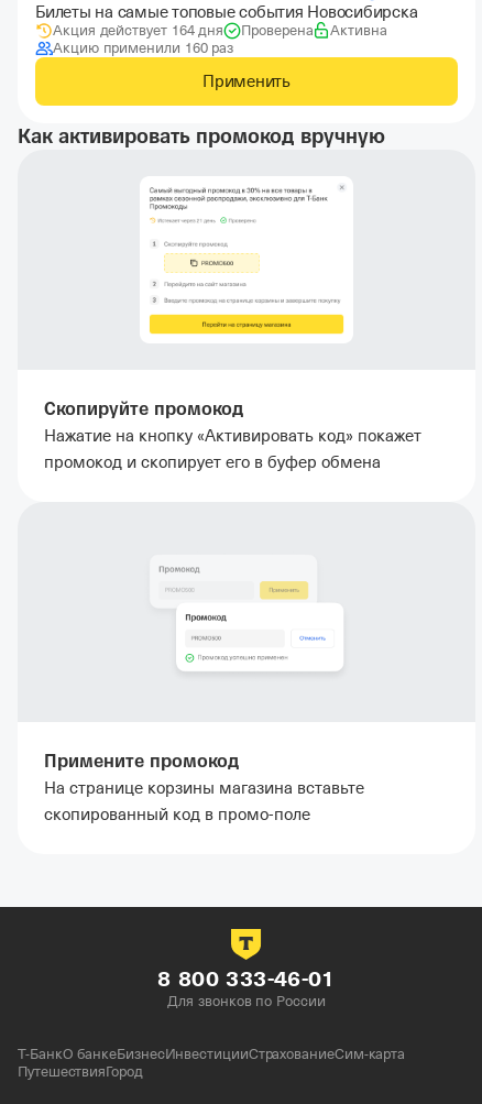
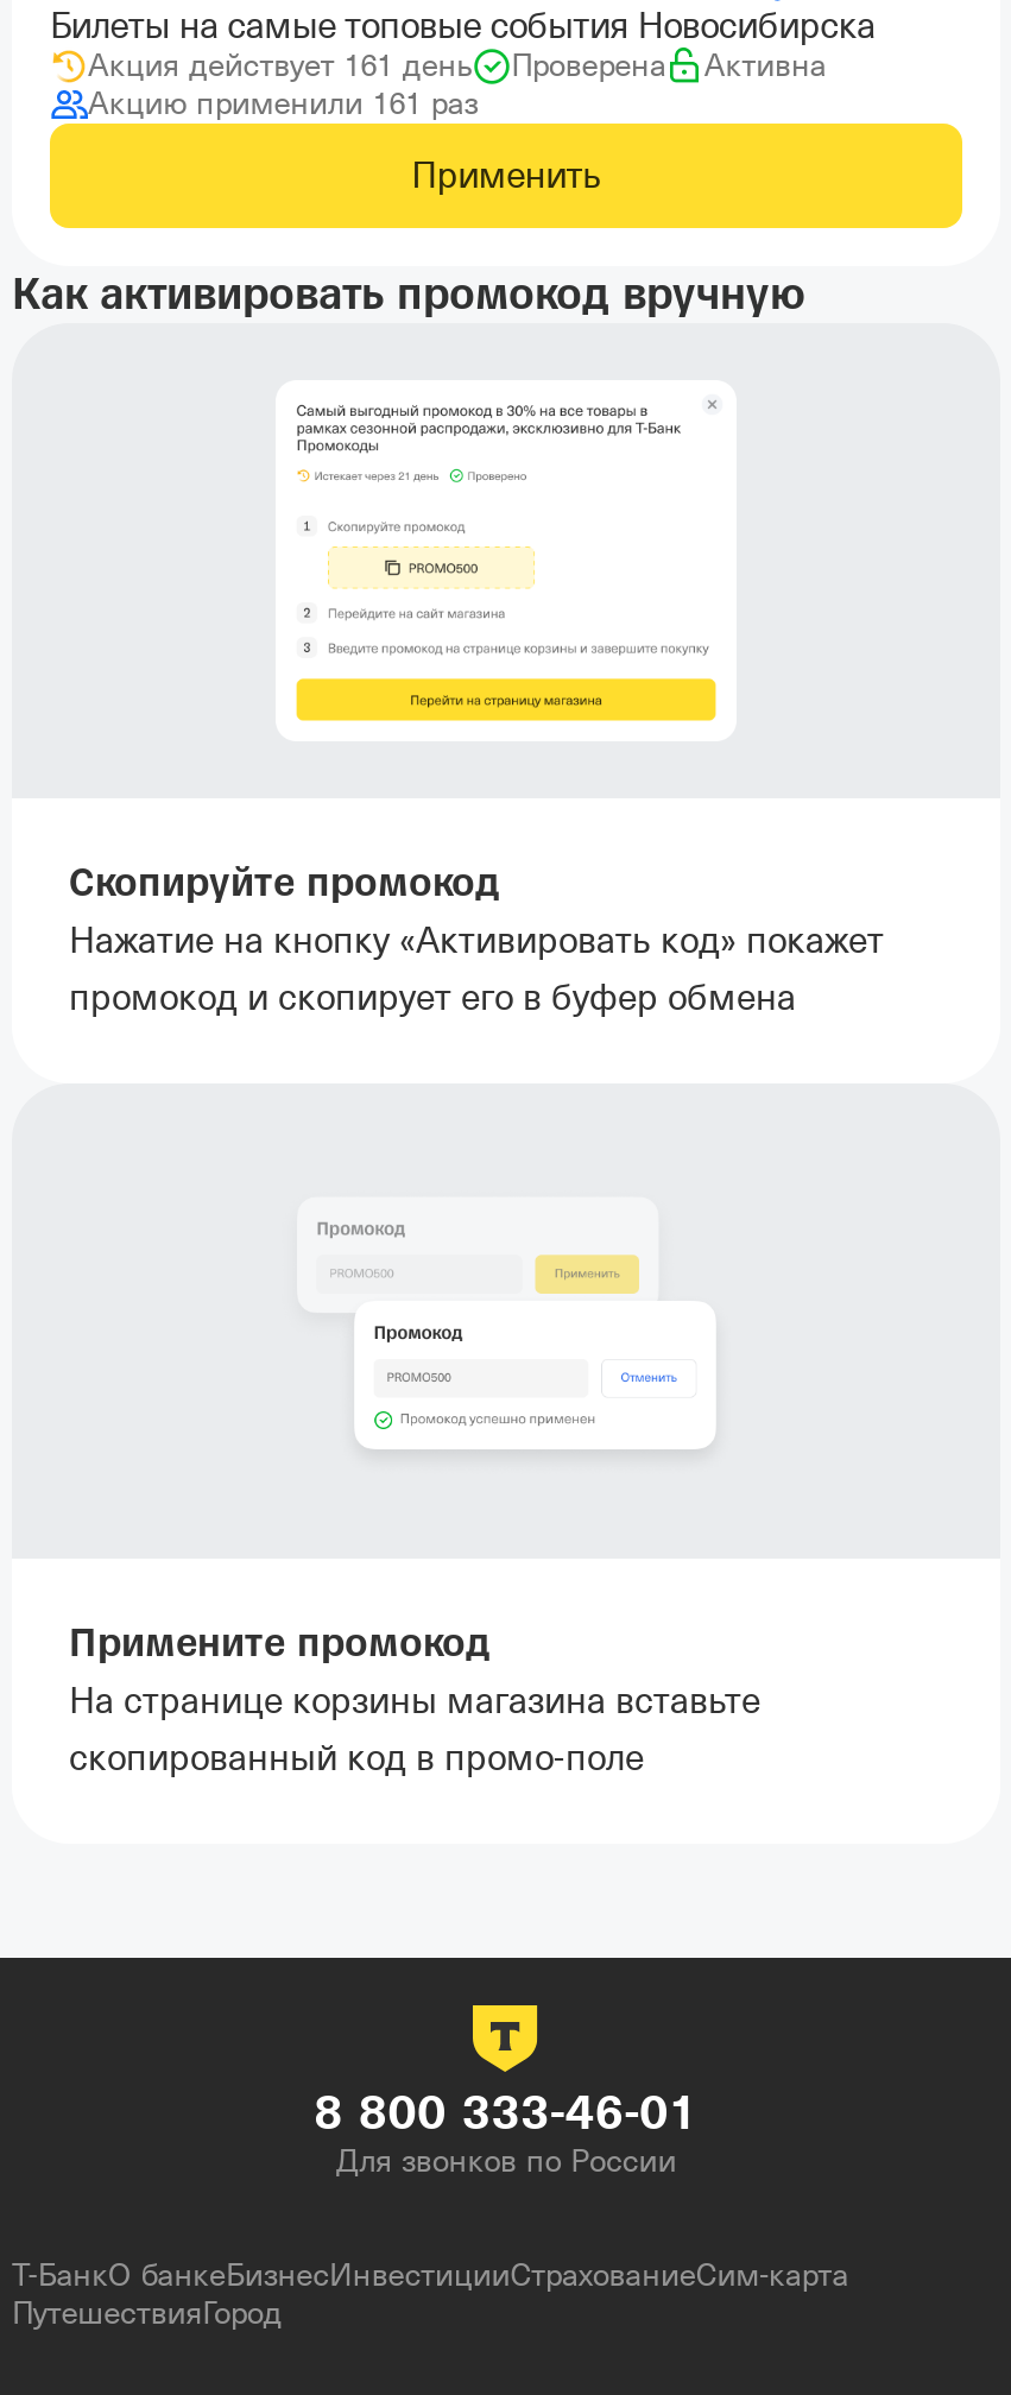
[53,22,224,39] Акция действует 164 дня -> [88,48,473,83] Акция действует 161 день
[53,40,234,56] Акцию применили 160 раз -> [88,86,478,121] Акцию применили 161 раз

